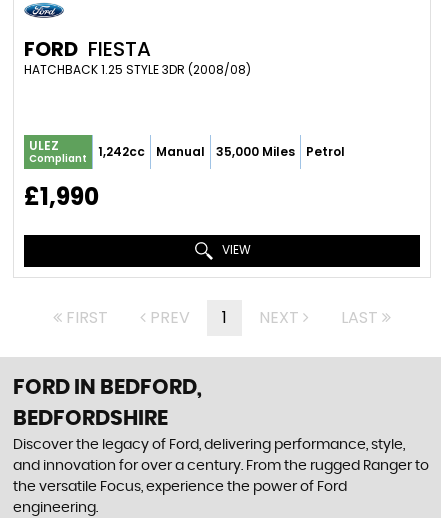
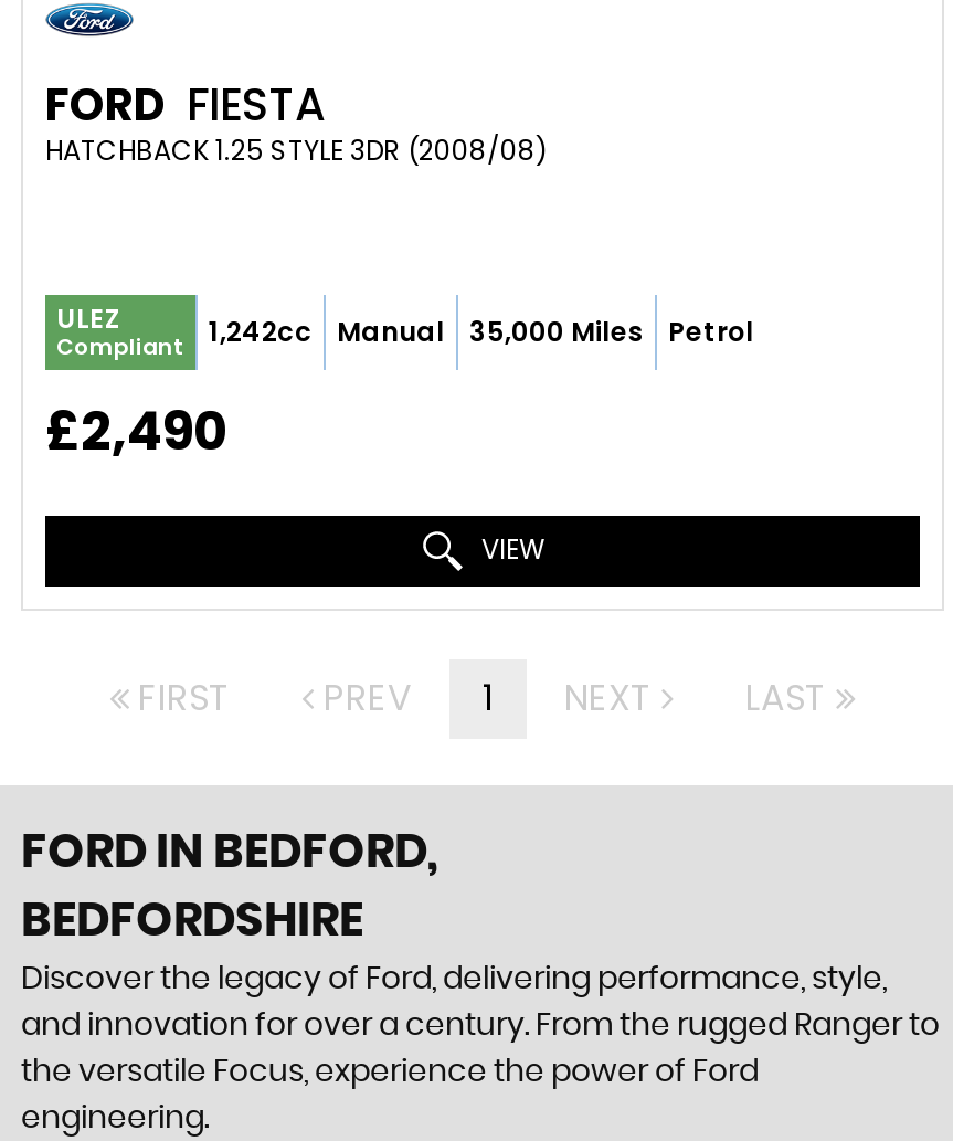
[24,180,99,213] £1,990 -> [45,394,226,467] £2,490

